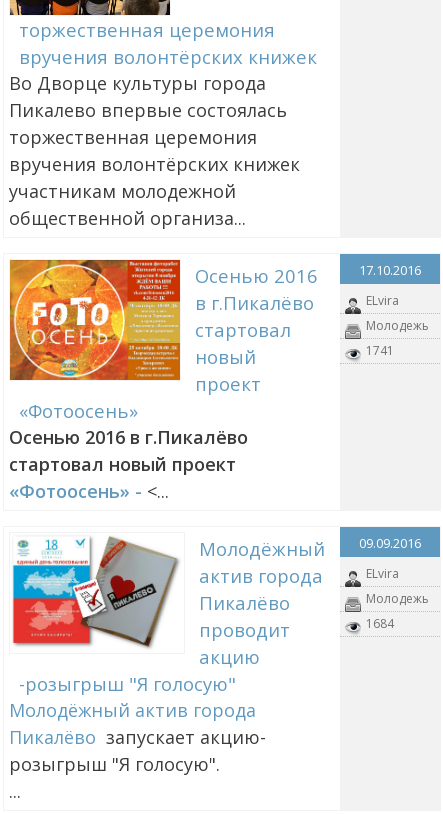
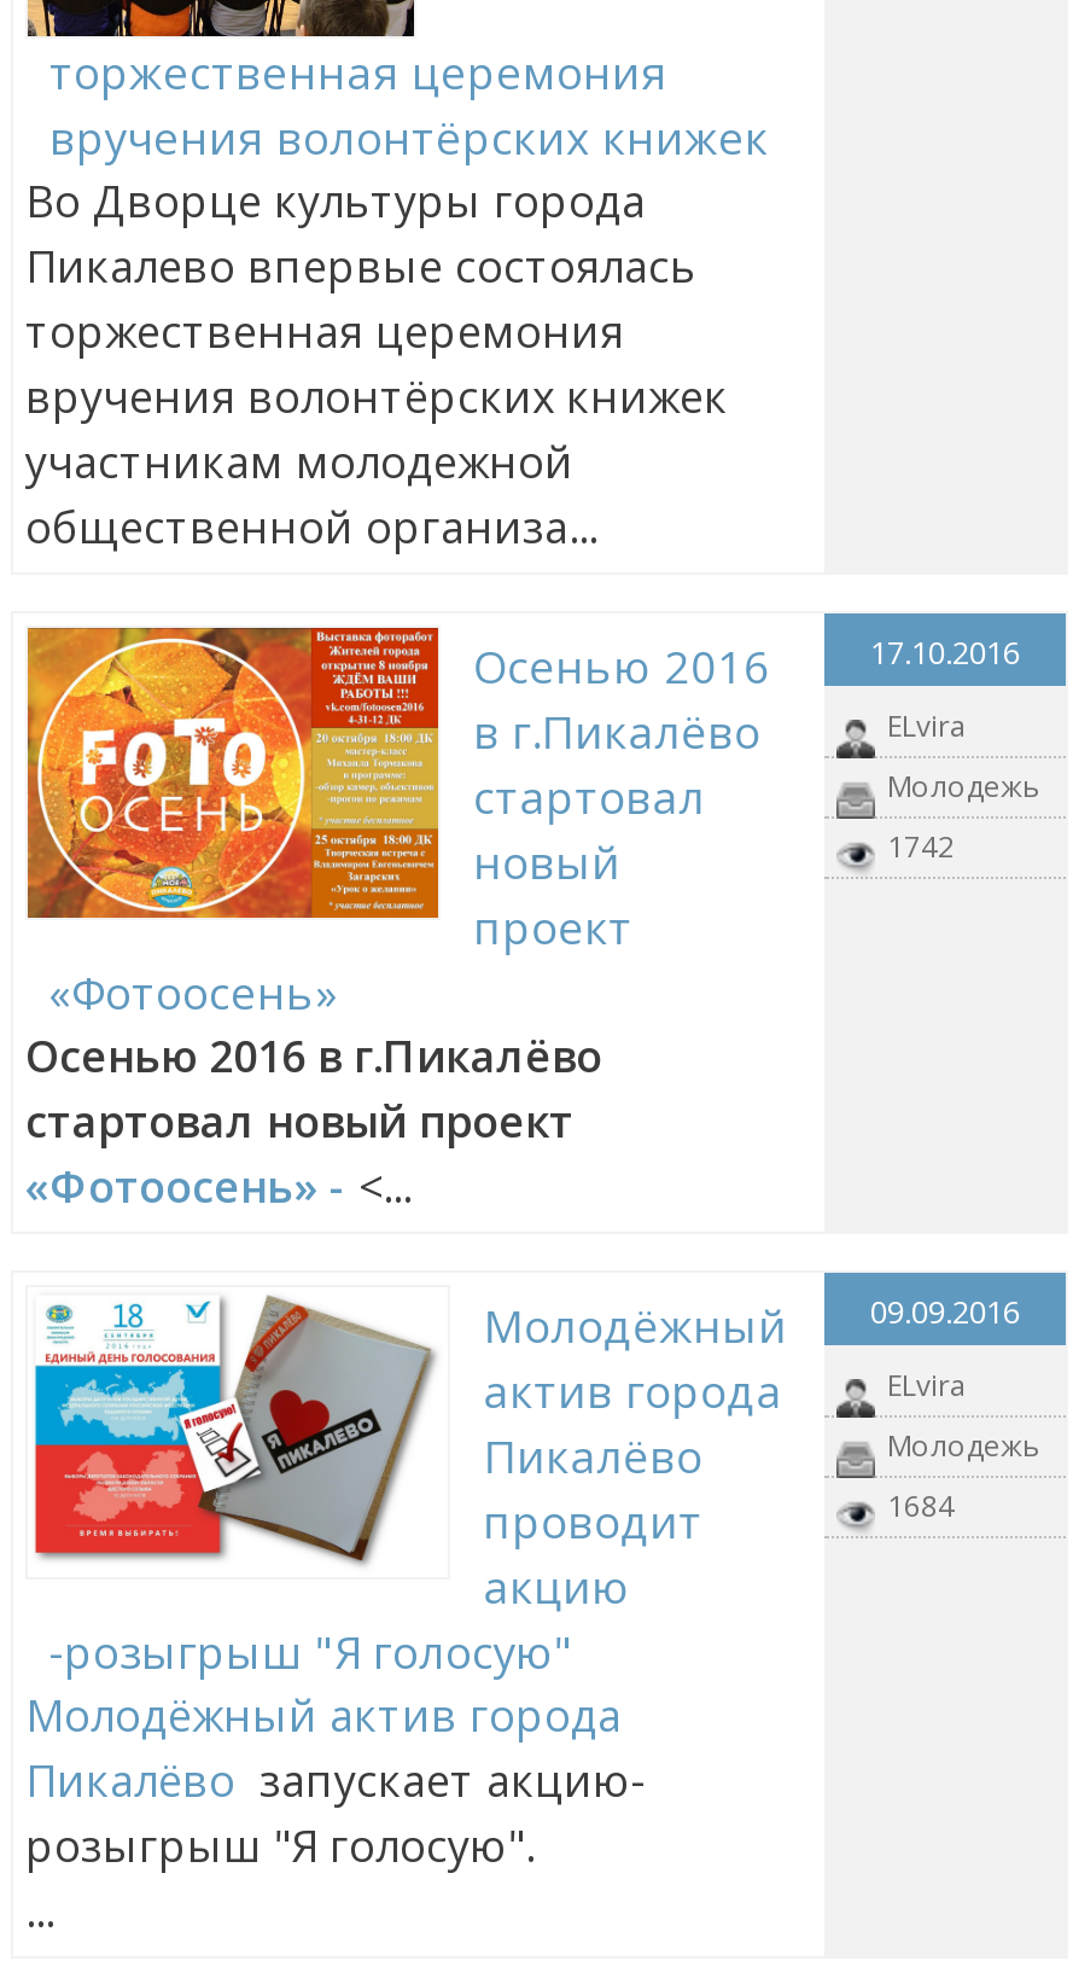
[366,342,394,359] 1741 -> [887,827,955,868] 1742

